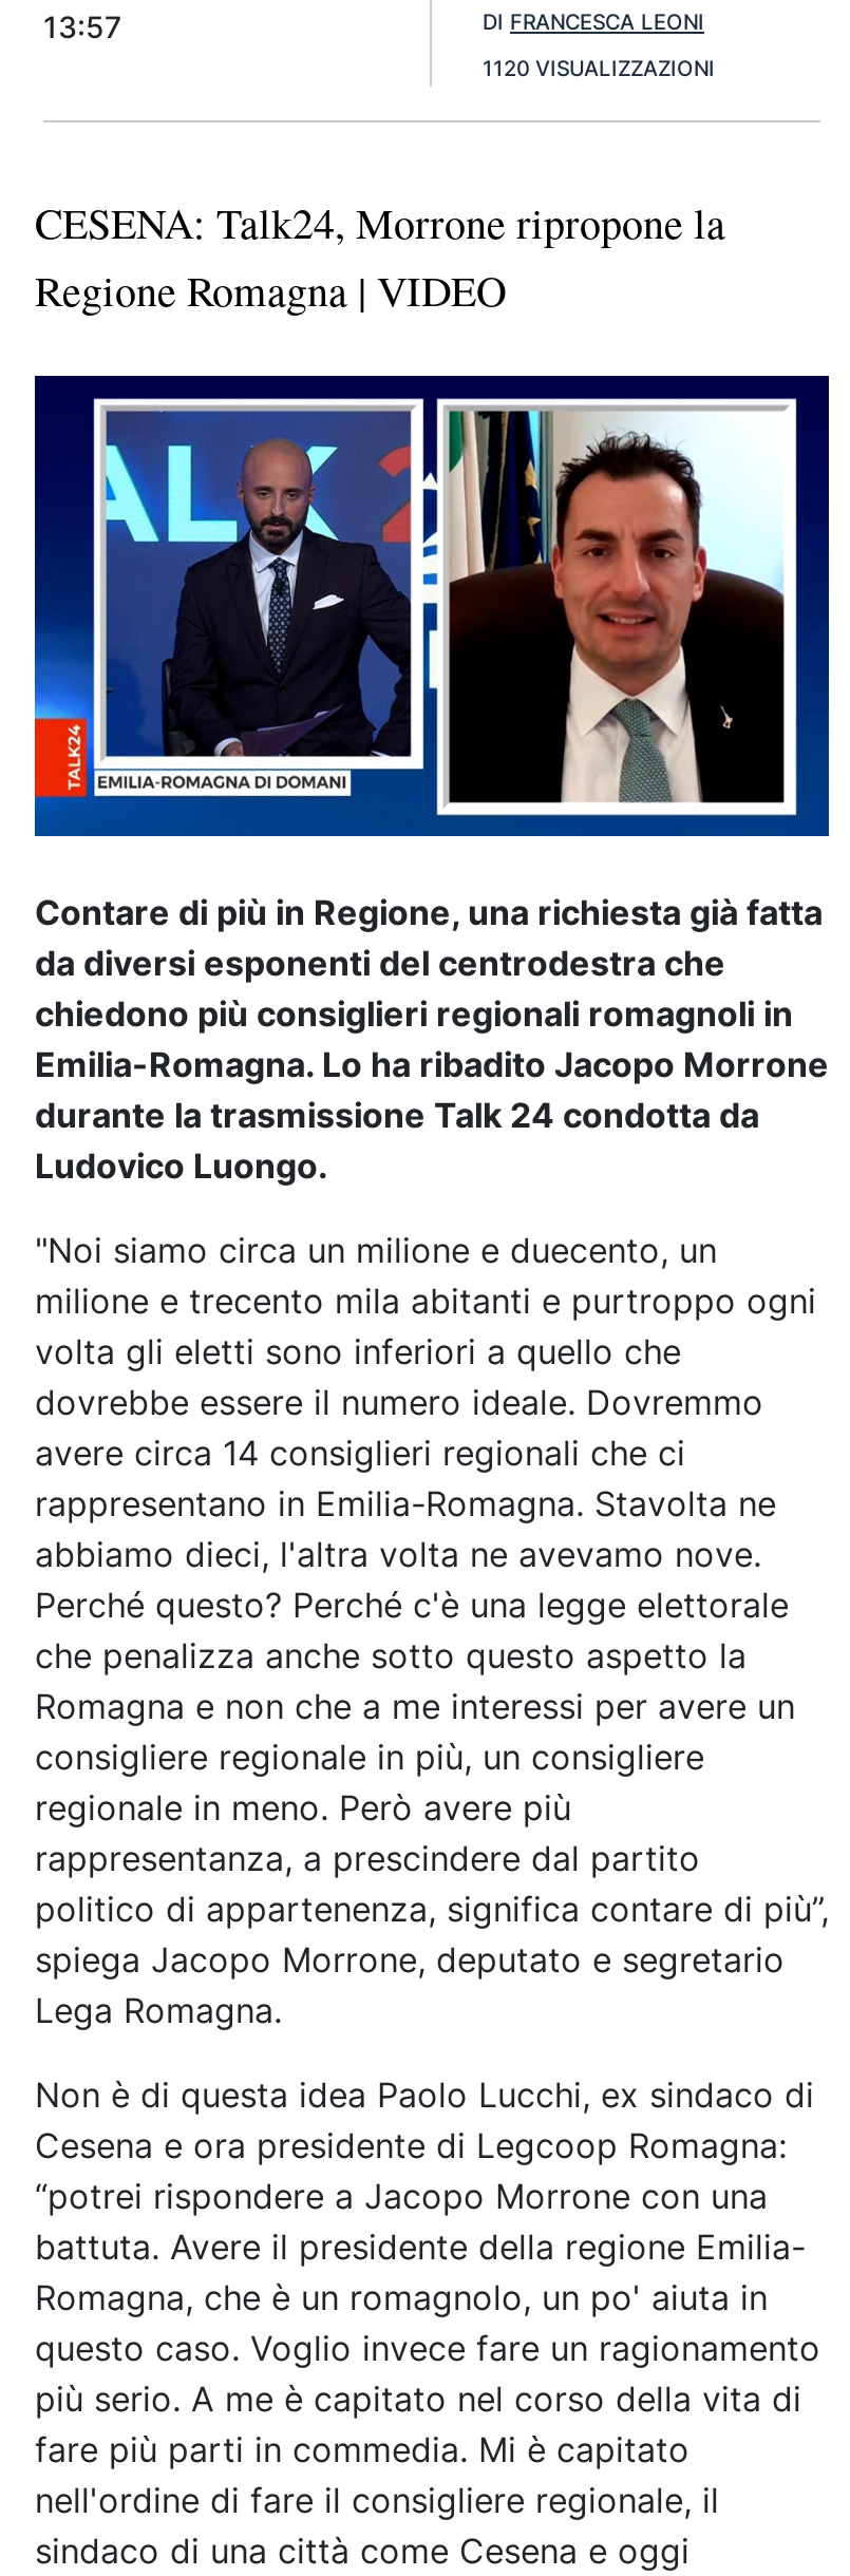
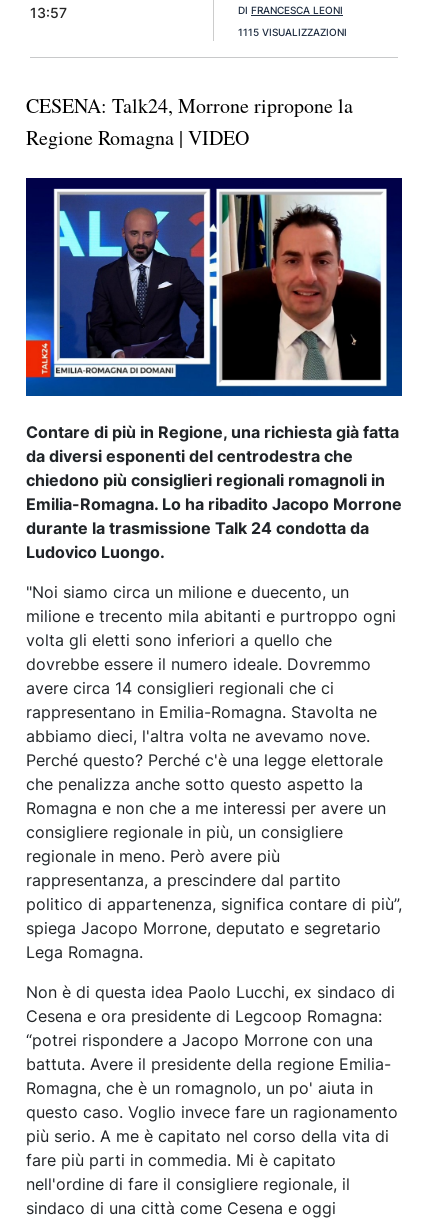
[483,55,715,80] 1120 VISUALIZZAZIONI -> [238,26,347,38] 1115 VISUALIZZAZIONI

